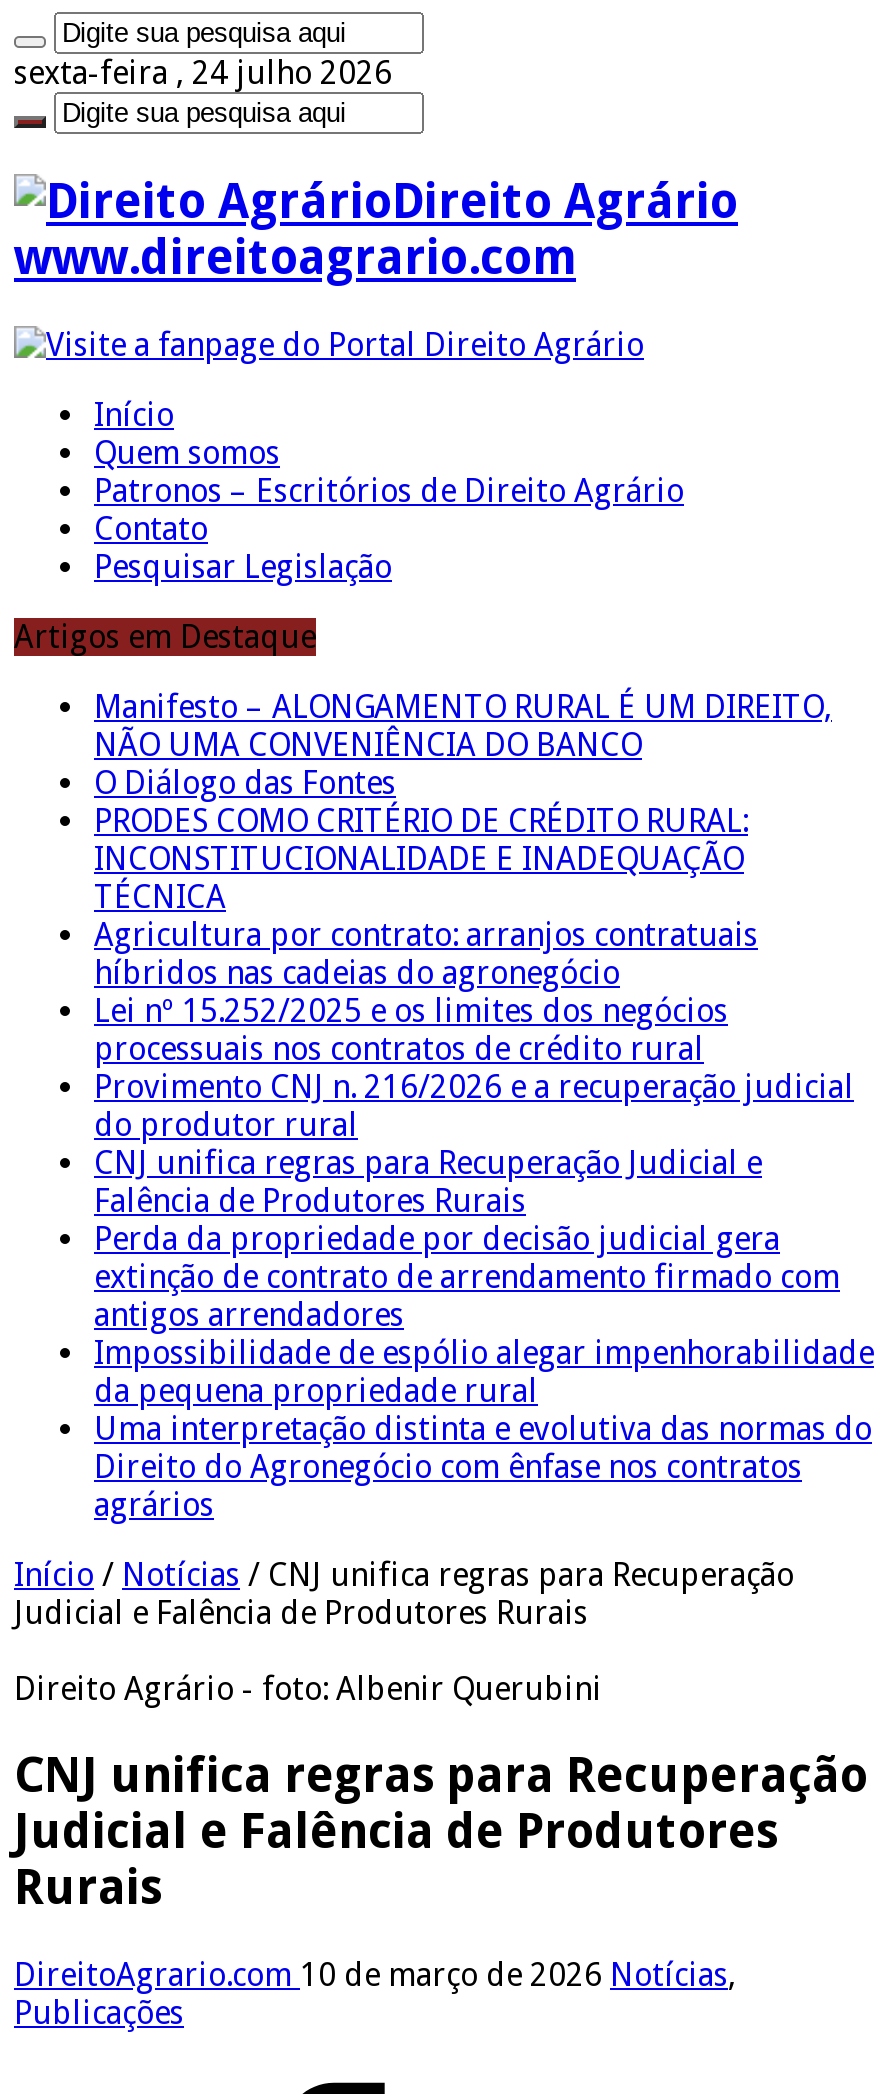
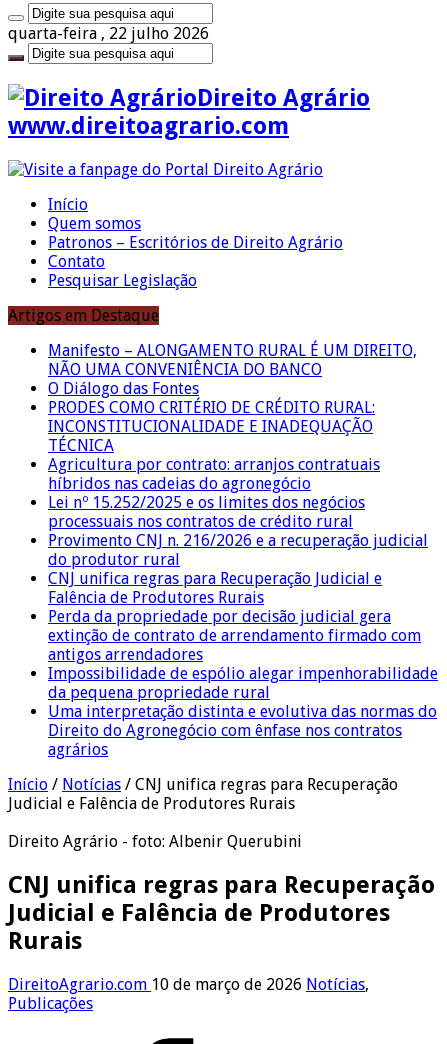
[14,54,392,92] sexta-feira , 24 julho 2026 -> [8,24,209,43] quarta-feira , 22 julho 2026

